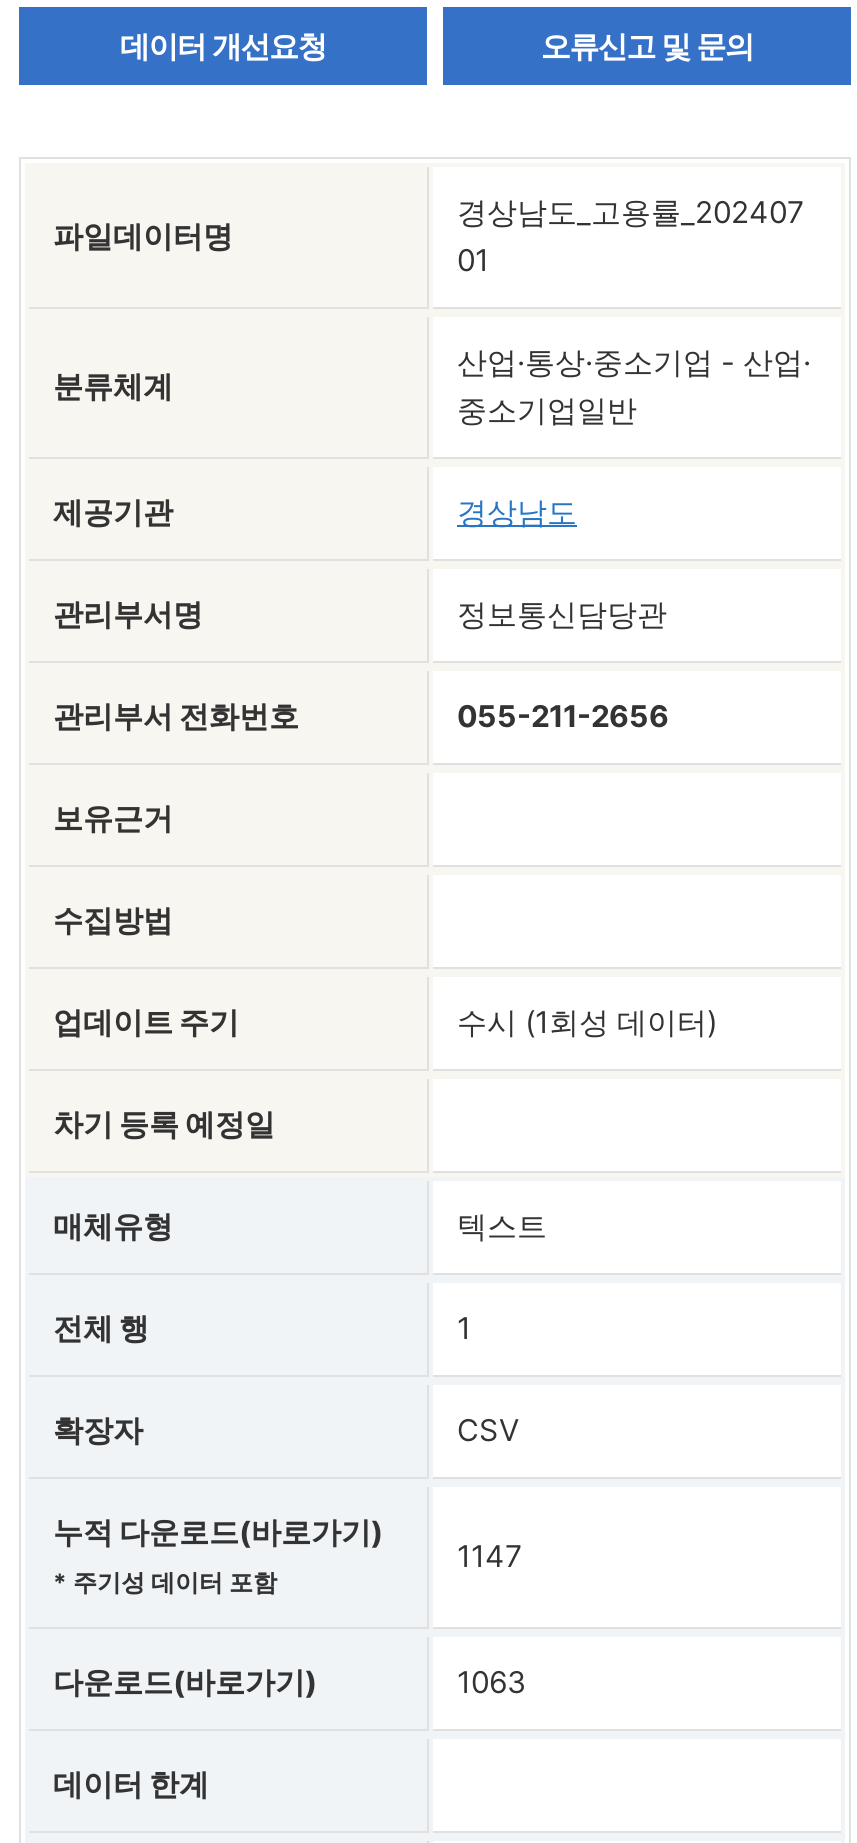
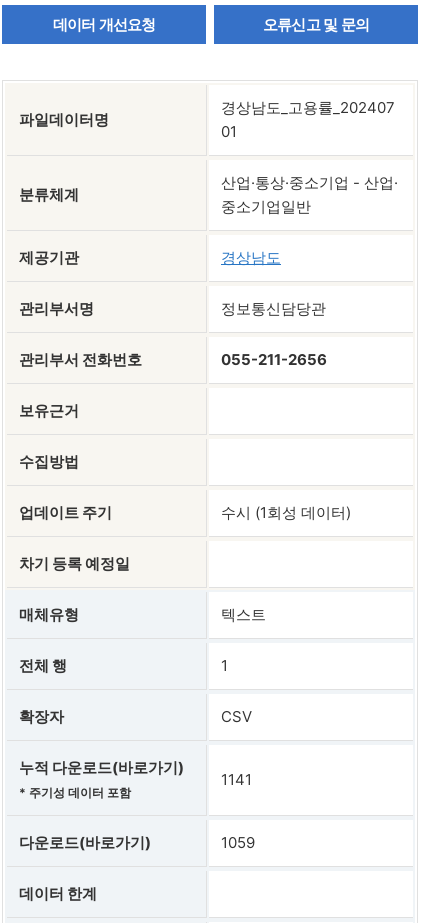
[457,1537,523,1575] 1147 -> [221,770,252,789] 1141
[457,1663,527,1701] 1063 -> [221,833,255,852] 1059

